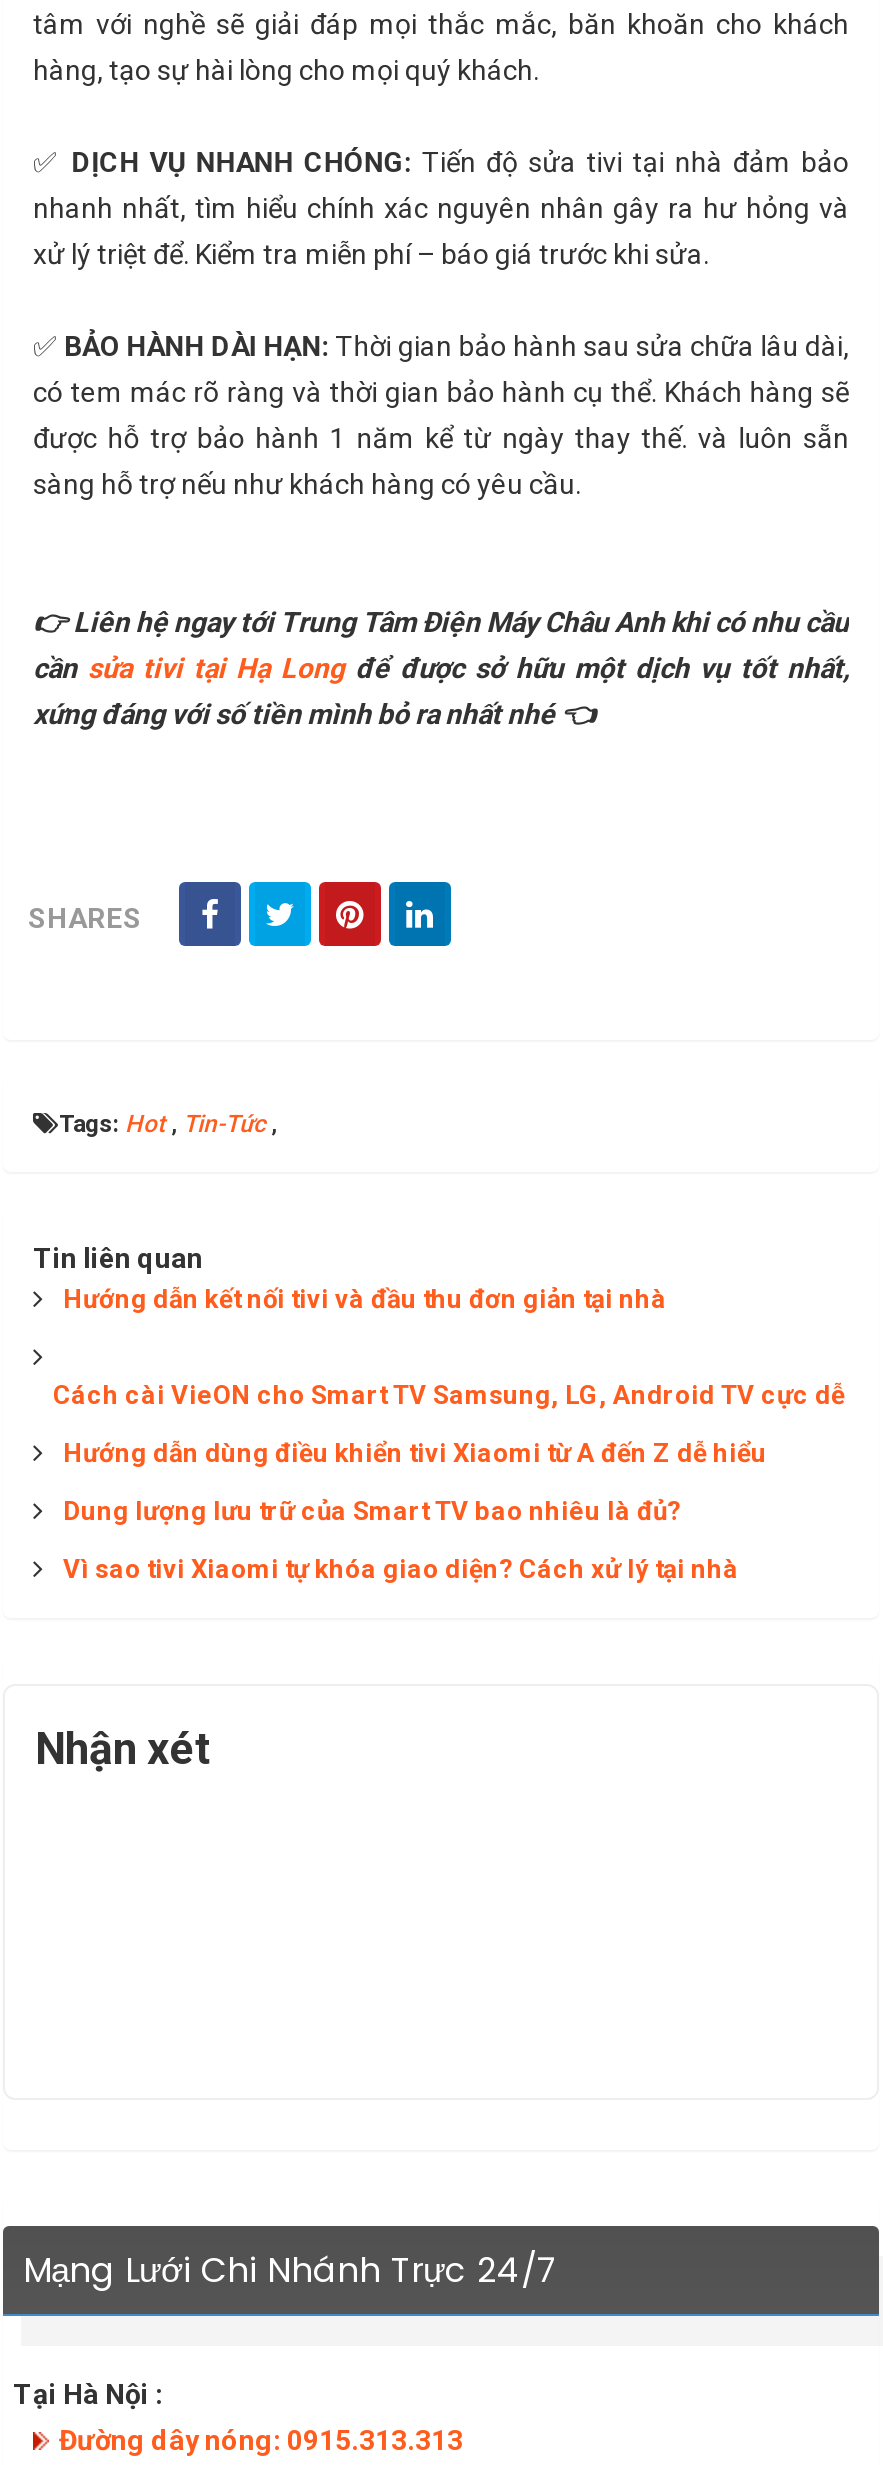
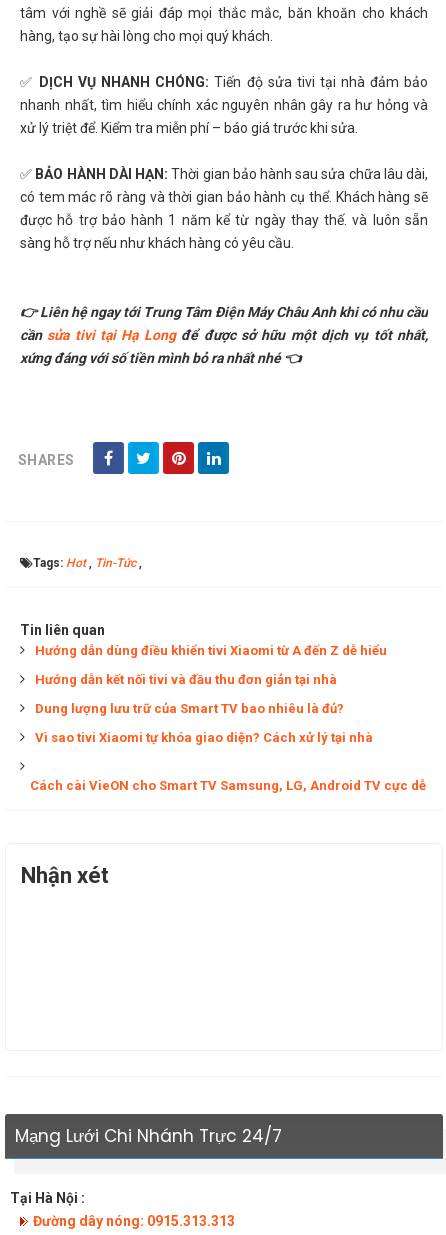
moved [63,1284,667,1314] -> [35,672,337,687]: Hướng dẫn kết nối tivi và đầu thu đơn giản tại nhà
moved [53,1380,845,1410] -> [30,778,426,793]: Cách cài VieON cho Smart TV Samsung, LG, Android TV cực dễ
moved [63,1438,767,1468] -> [35,643,387,658]: Hướng dẫn dùng điều khiển tivi Xiaomi từ A đến Z dễ hiểu
moved [63,1496,739,1584] -> [35,701,373,745]: Dung lượng lưu trữ của Smart TV bao nhiêu là đủ? | Vì sao tivi Xiaomi tự khóa giao diện? Cách xử lý tại nhà

